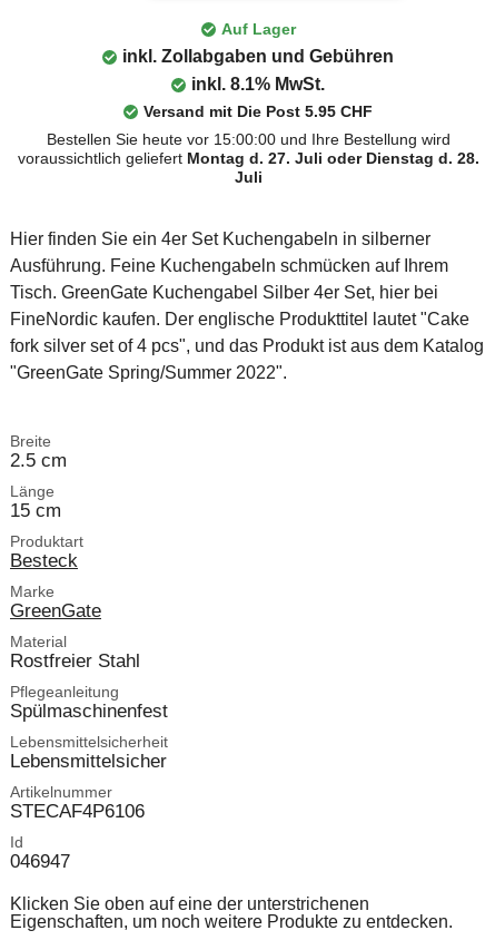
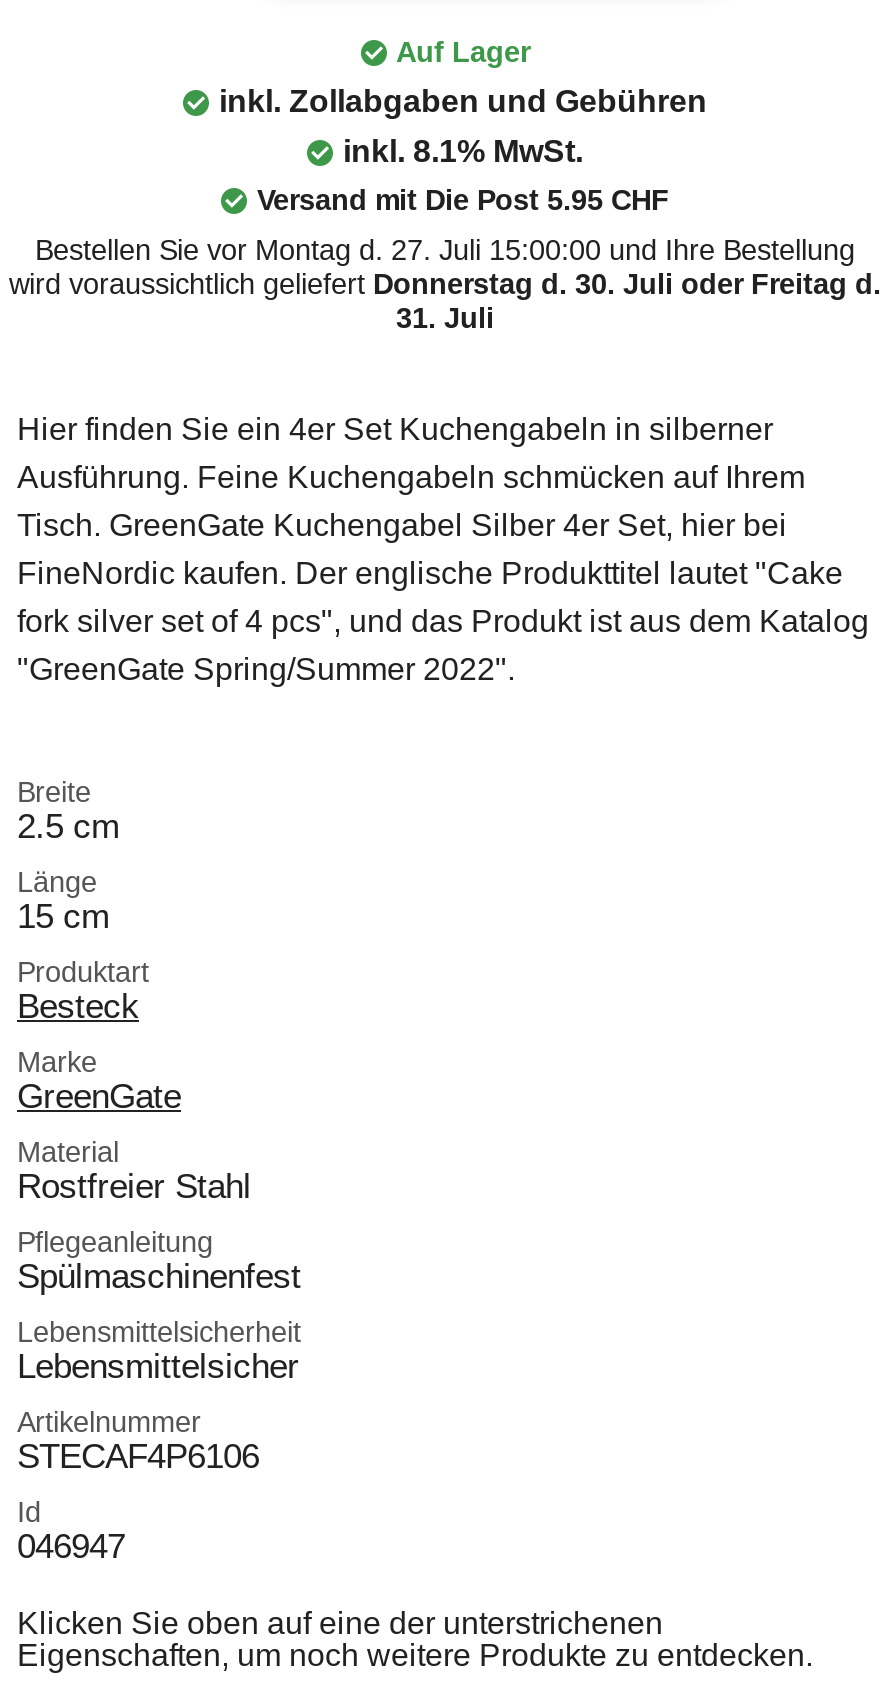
[17,131,479,186] Bestellen Sie heute vor 15:00:00 und Ihre Bestellung wird | voraussichtlich geliefert Montag d. 27. Juli oder Dienstag d. 28. | Juli -> [9,235,881,335] Bestellen Sie vor Montag d. 27. Juli 15:00:00 und Ihre Bestellung | wird voraussichtlich geliefert Donnerstag d. 30. Juli oder Freitag d. | 31. Juli

